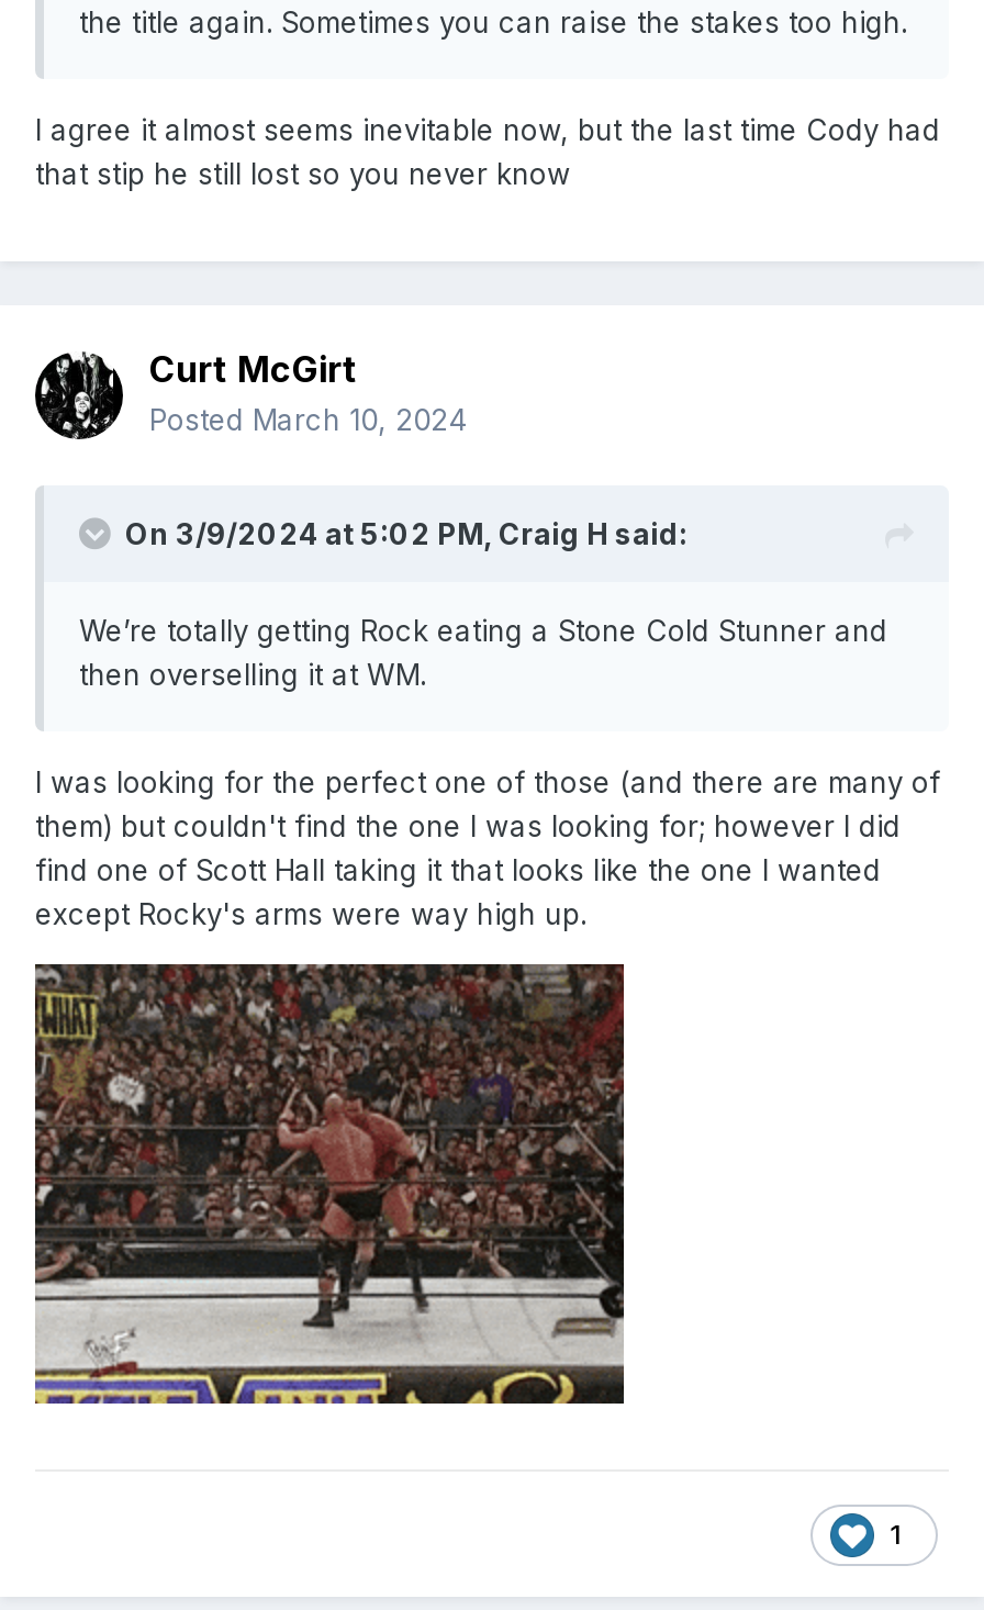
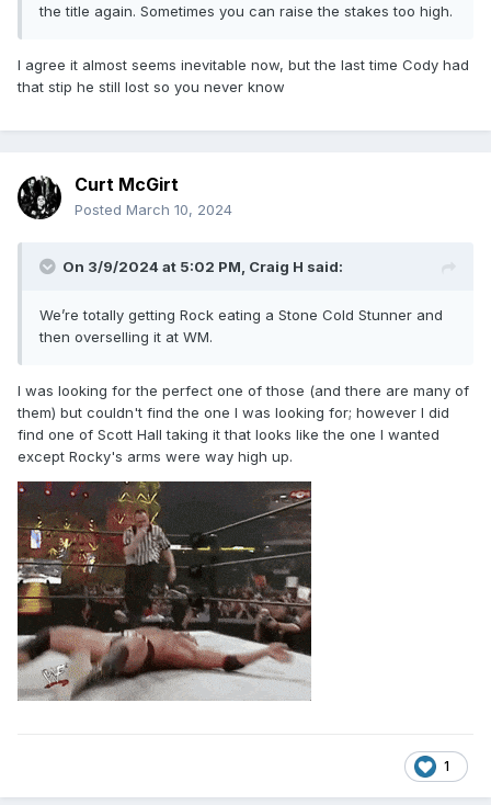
[35,964,626,1406] [image] -> [18,481,312,701] [image]

